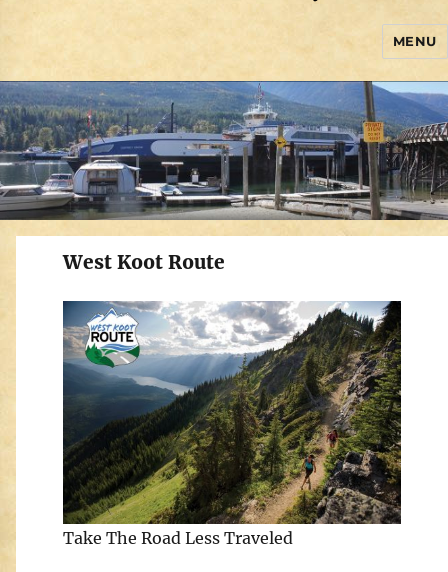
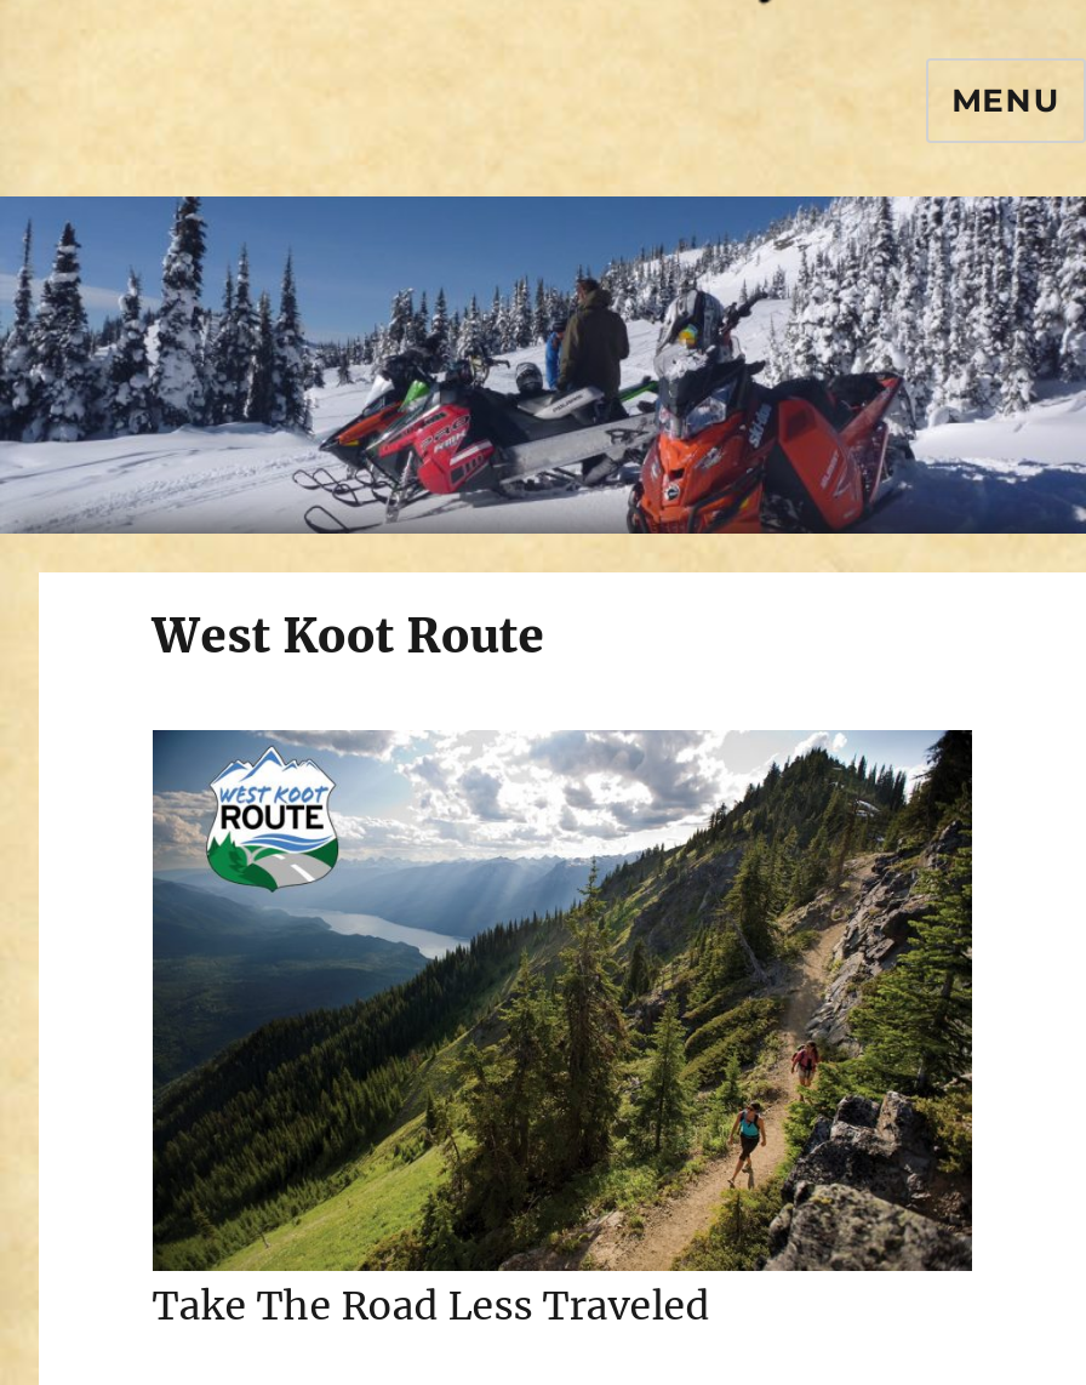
[3,80,445,221] [image] -> [7,196,1079,534] [image]

